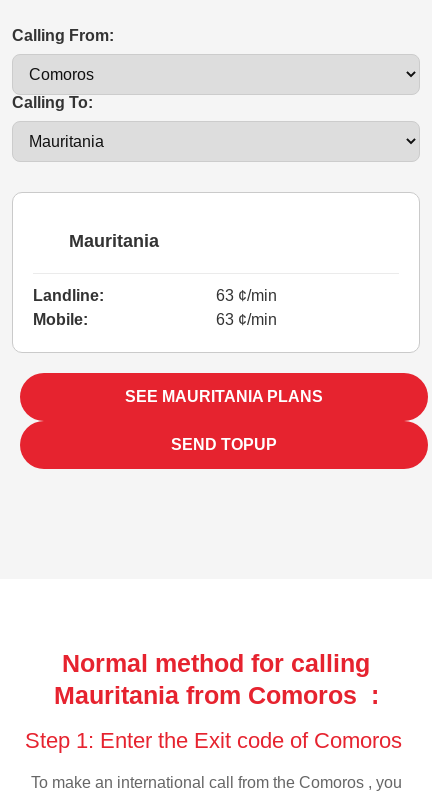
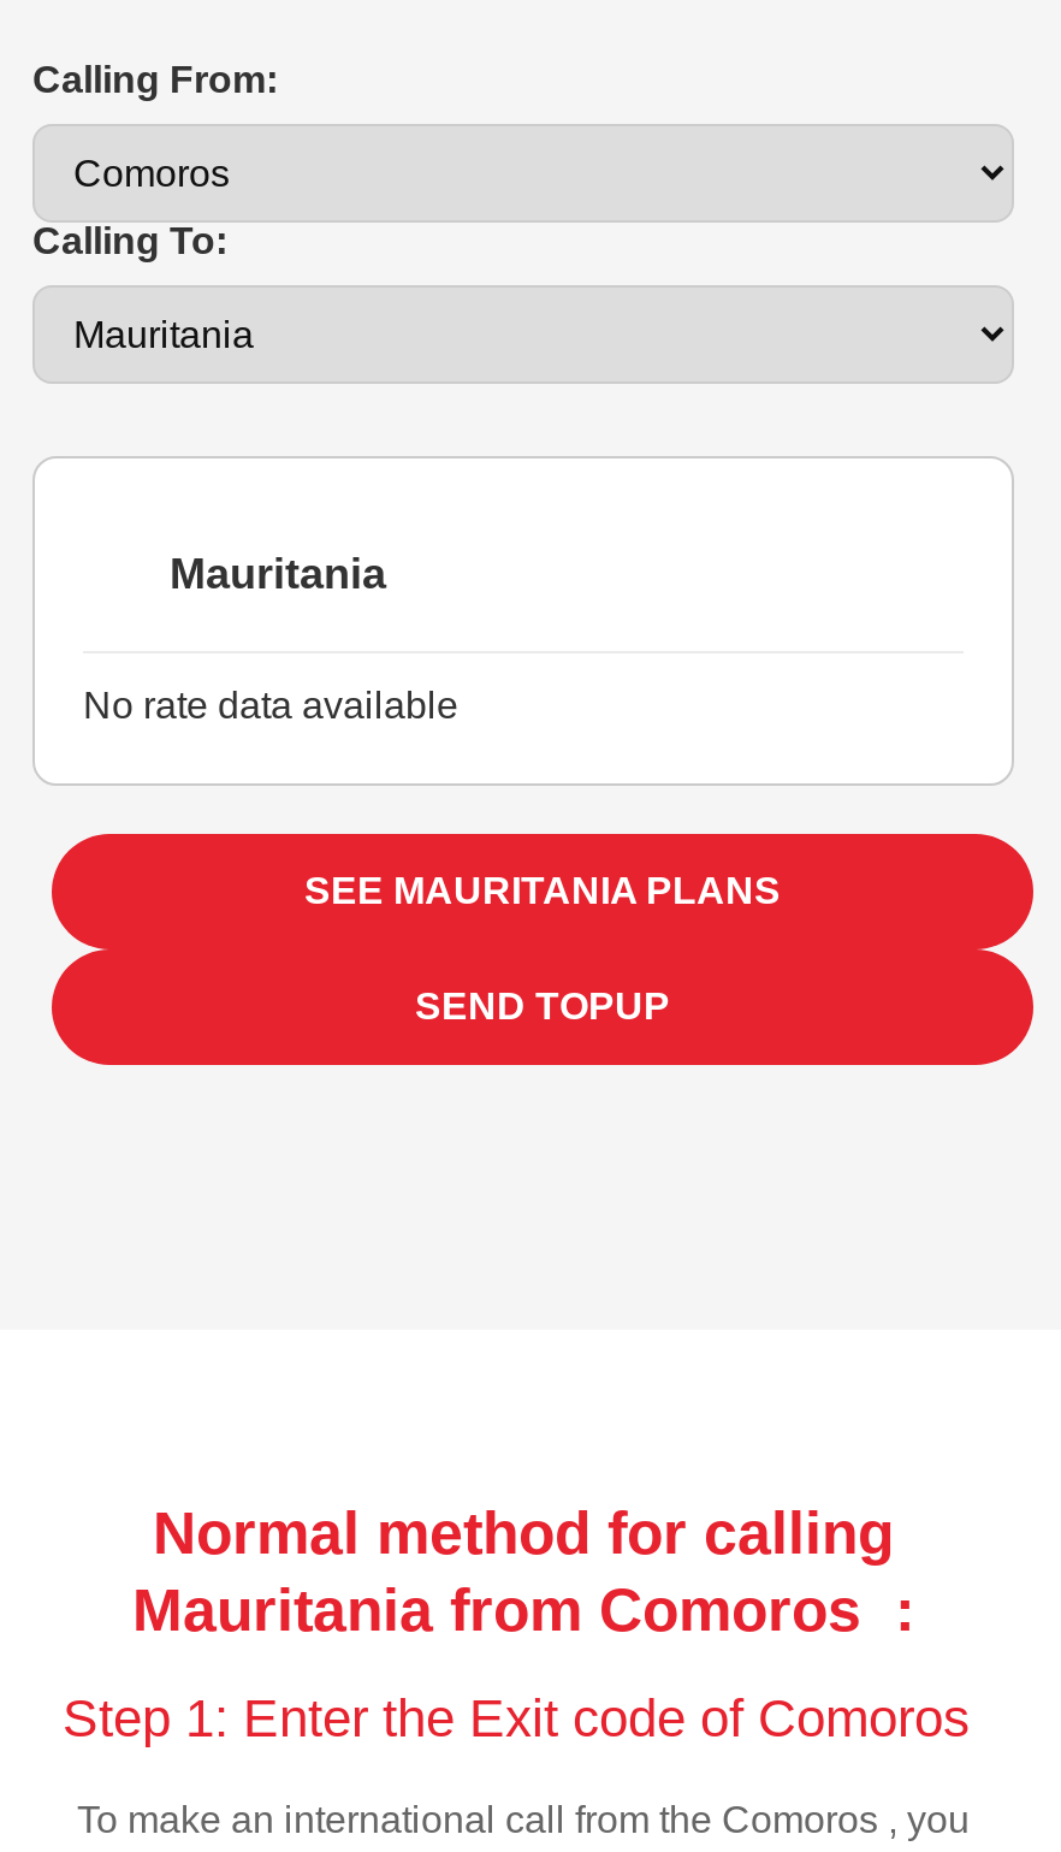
[33,287,277,328] Landline: | 63 ¢/min | Mobile: | 63 ¢/min -> [83,684,458,725] No rate data available

